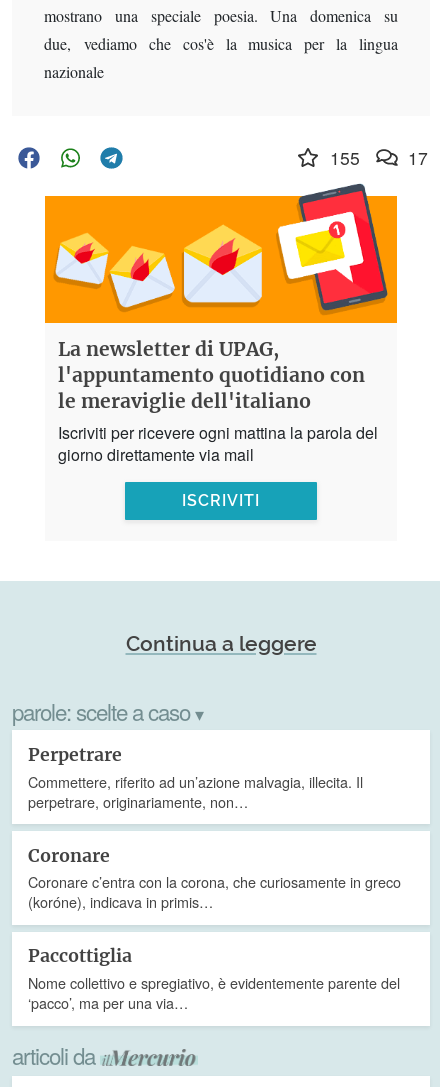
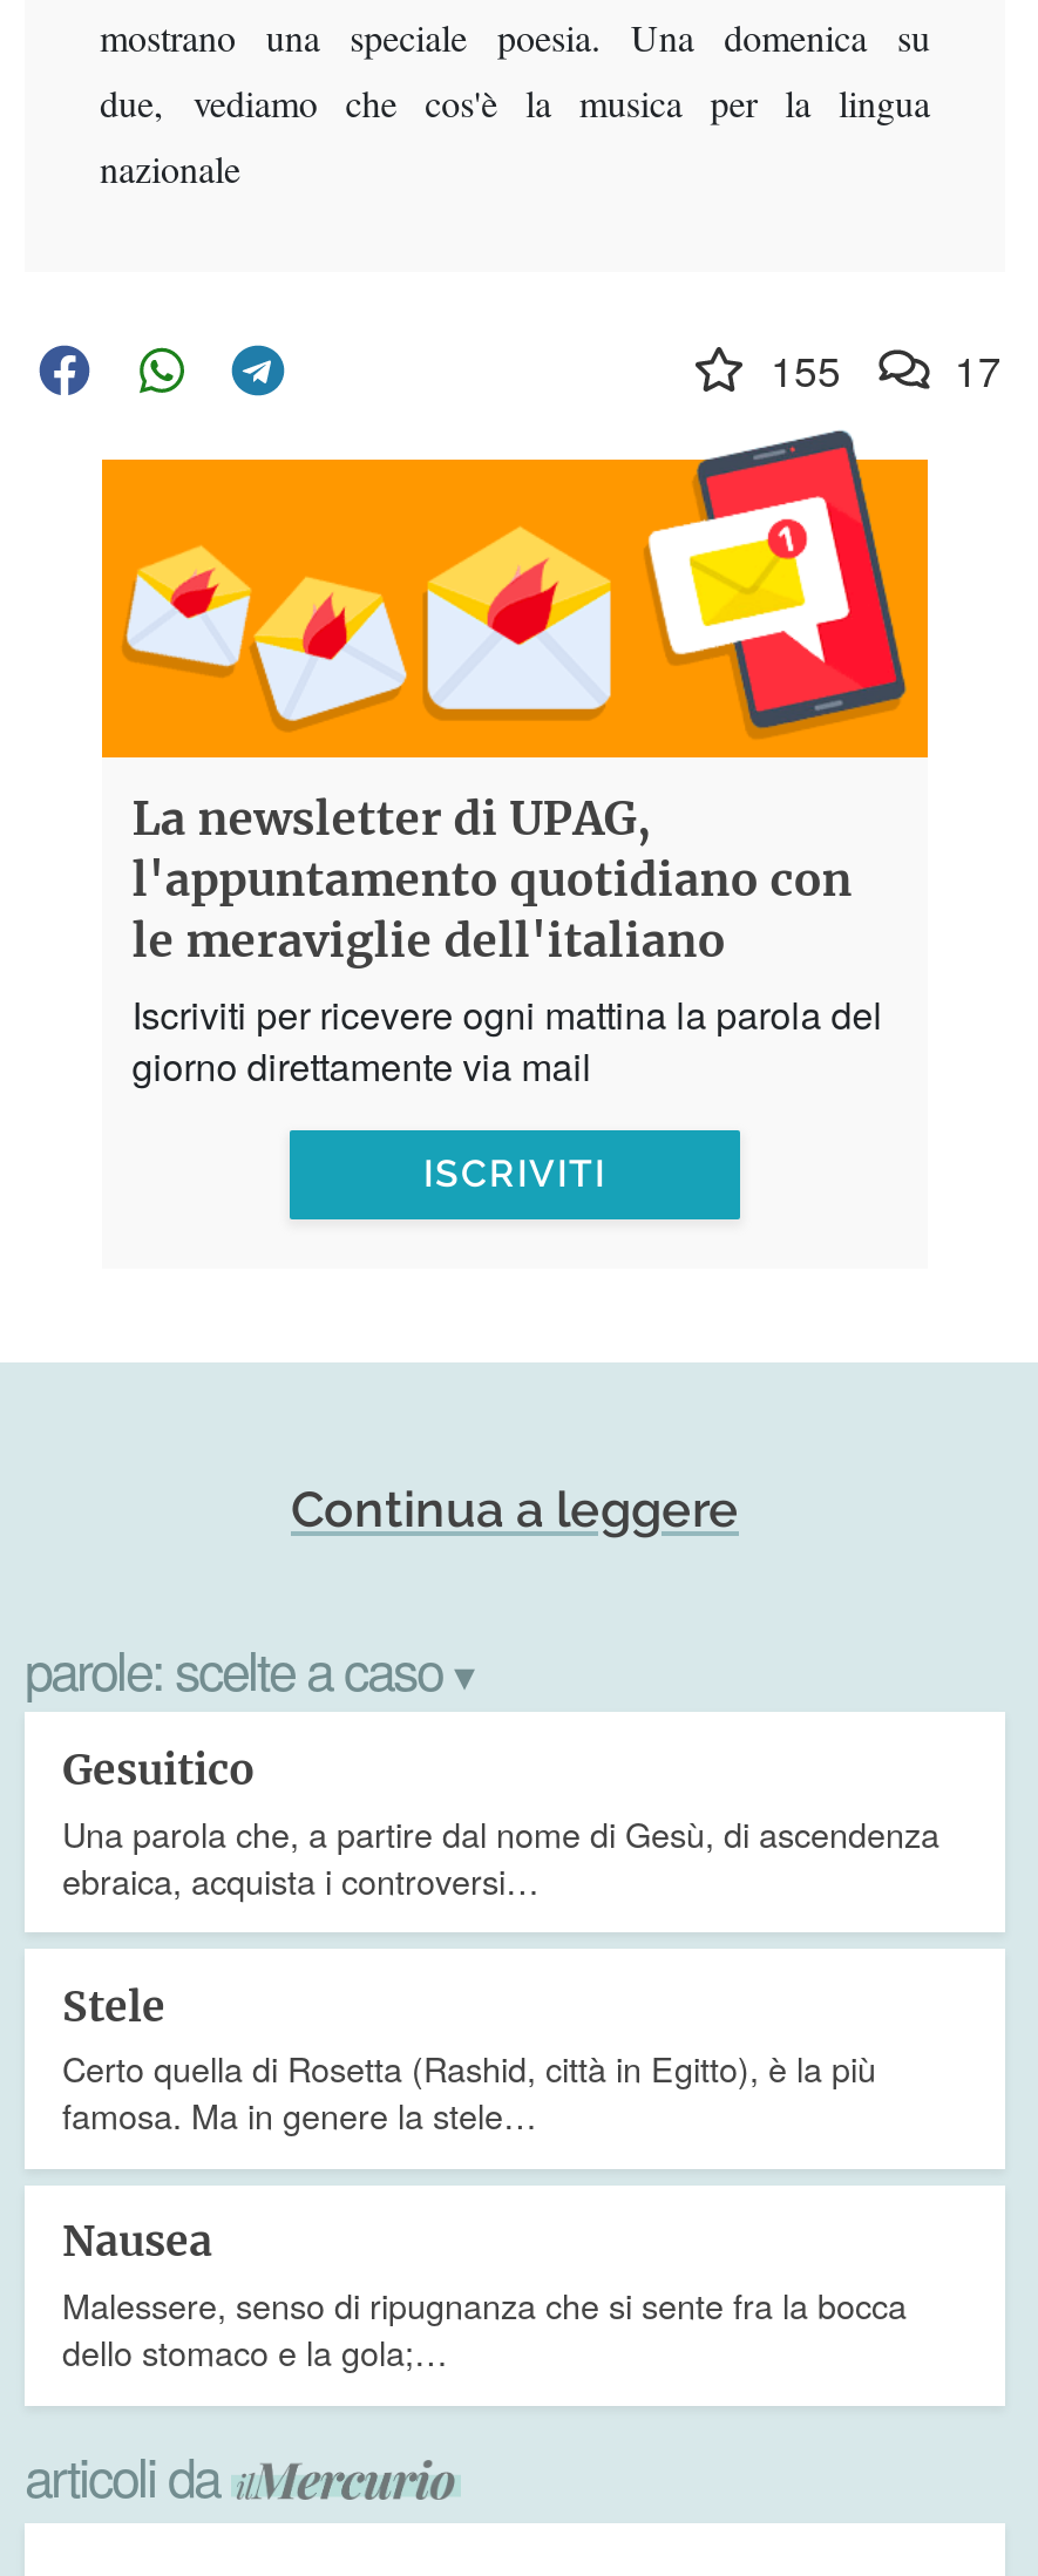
[28,744,363,812] Perpetrare | Commettere, riferito ad un’azione malvagia, illecita. Il | perpetrare, originariamente, non… -> [62,1744,939,1903] Gesuitico | Una parola che, a partire dal nome di Gesù, di ascendenza | ebraica, acquista i controversi…
[28,845,401,912] Coronare | Coronare c’entra con la corona, che curiosamente in greco | (koróne), indicava in primis… -> [62,1981,876,2140] Stele | Certo quella di Rosetta (Rashid, città in Egitto), è la più | famosa. Ma in genere la stele…
[28,945,400,1013] Paccottiglia | Nome collettivo e spregiativo, è evidentemente parente del | ‘pacco’, ma per una via… -> [62,2217,907,2376] Nausea | Malessere, senso di ripugnanza che si sente fra la bocca | dello stomaco e la gola;…

